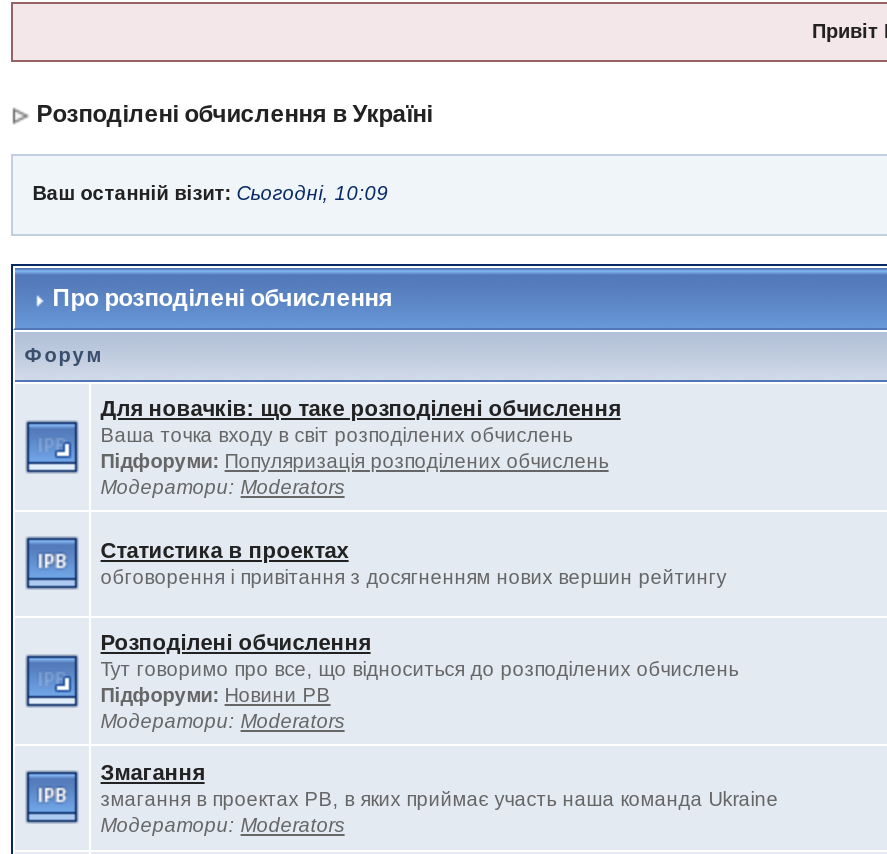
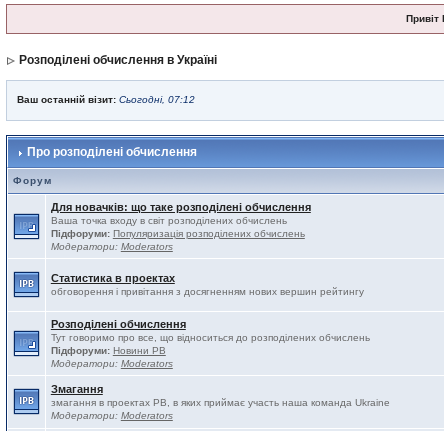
[33,182,389,204] Ваш останній візит: Сьогодні, 10:09 -> [17,94,195,105] Ваш останній візит: Сьогодні, 07:12

